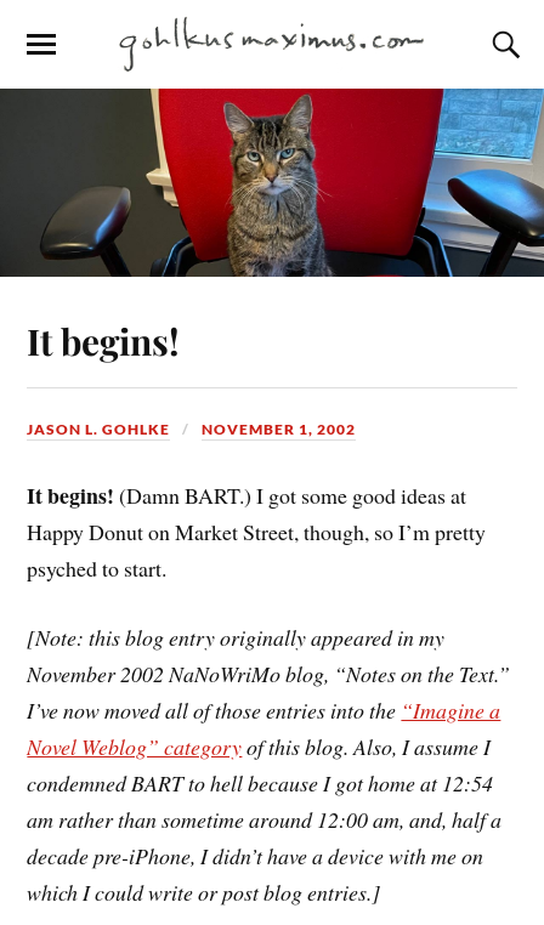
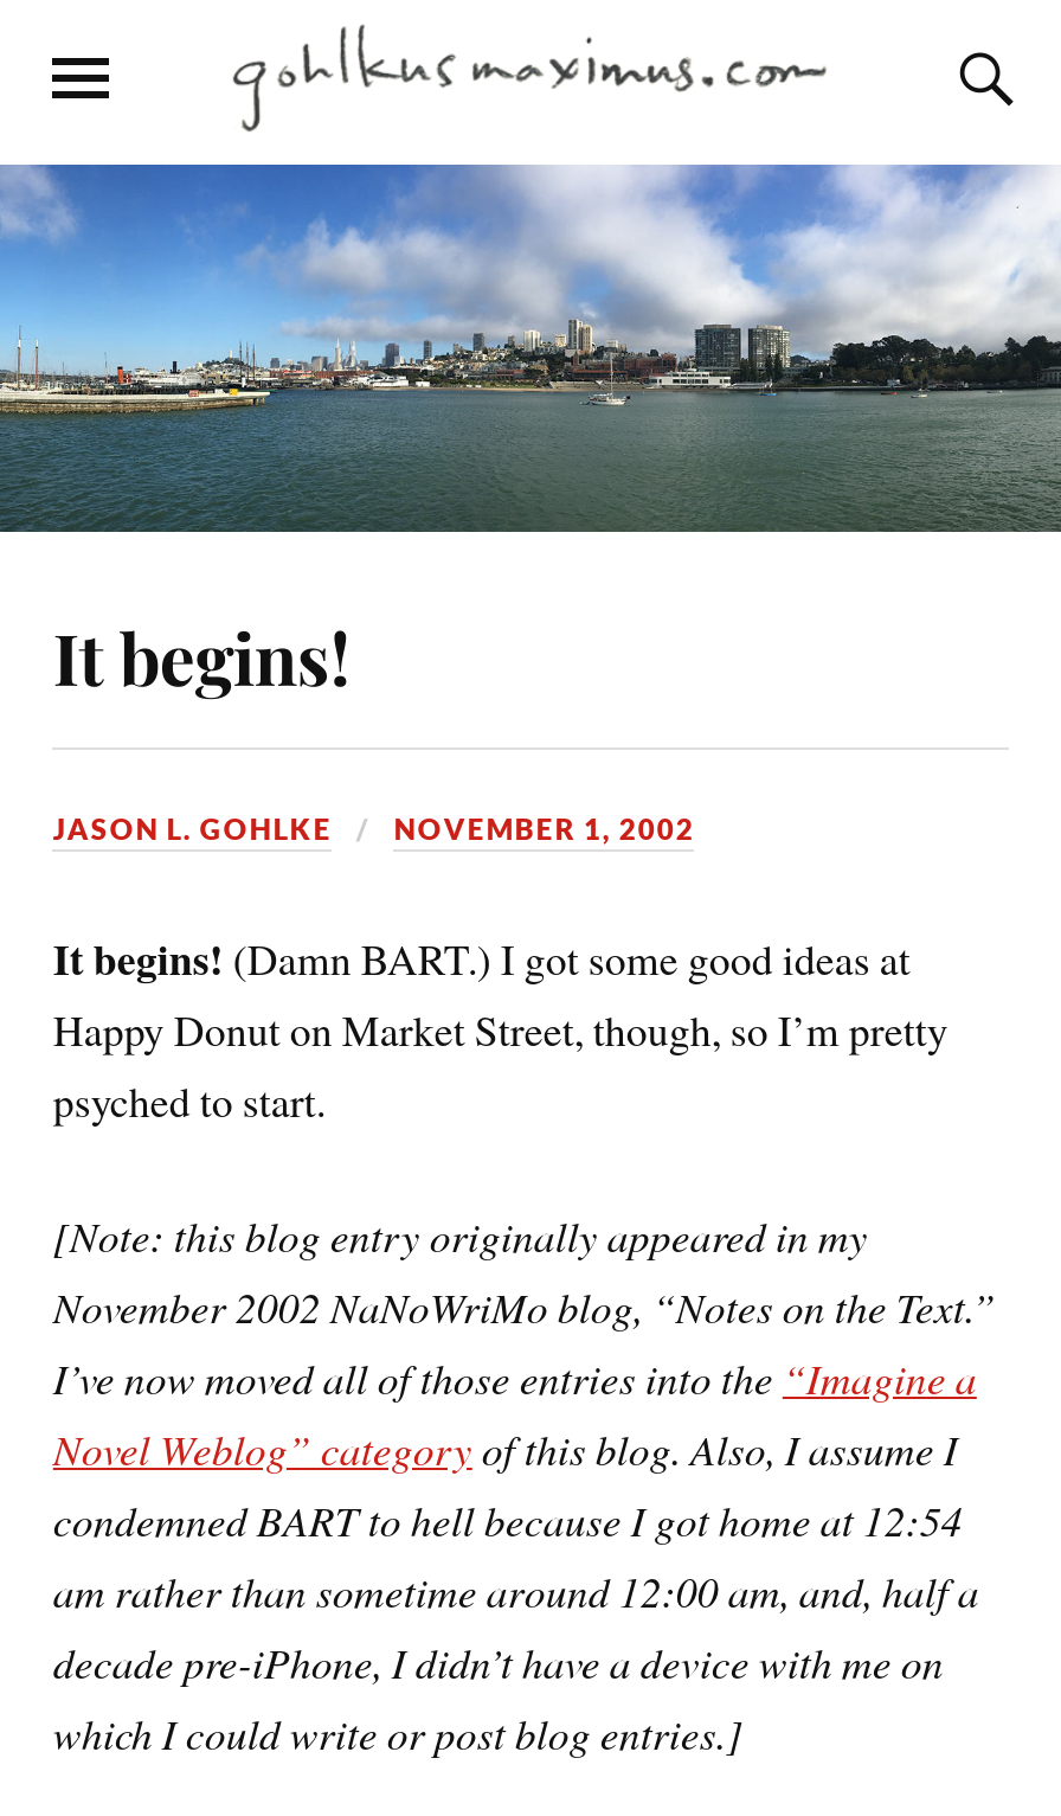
[4,87,540,278] [image] -> [7,162,1054,532] [image]

